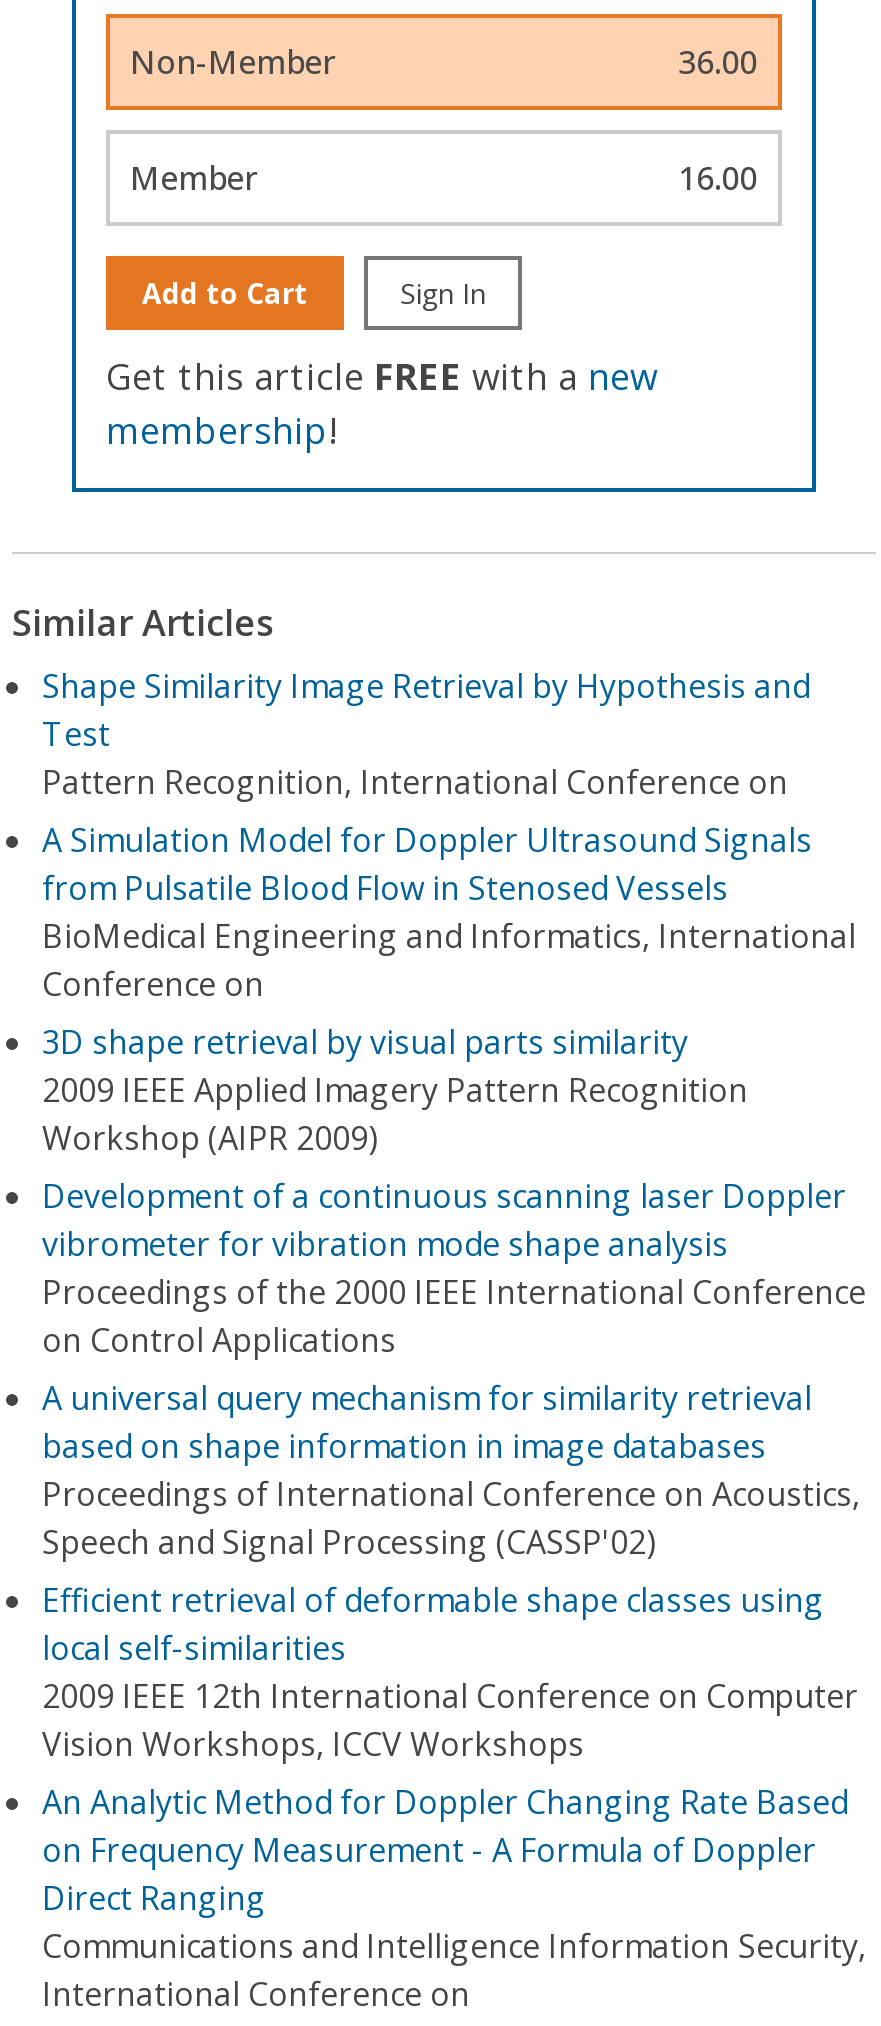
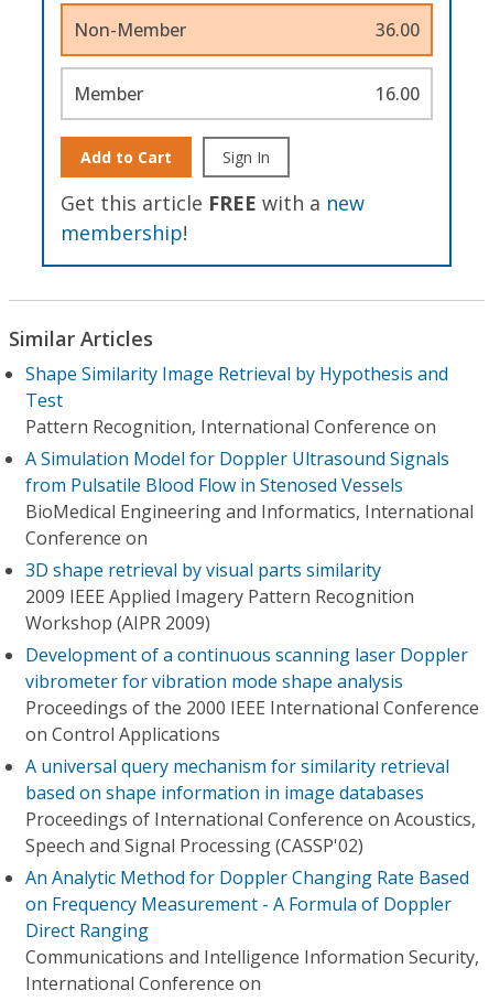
[42,1578,858,1766] Efficient retrieval of deformable shape classes using | local self-similarities | 2009 IEEE 12th International Conference on Computer | Vision Workshops, ICCV Workshops -> none

